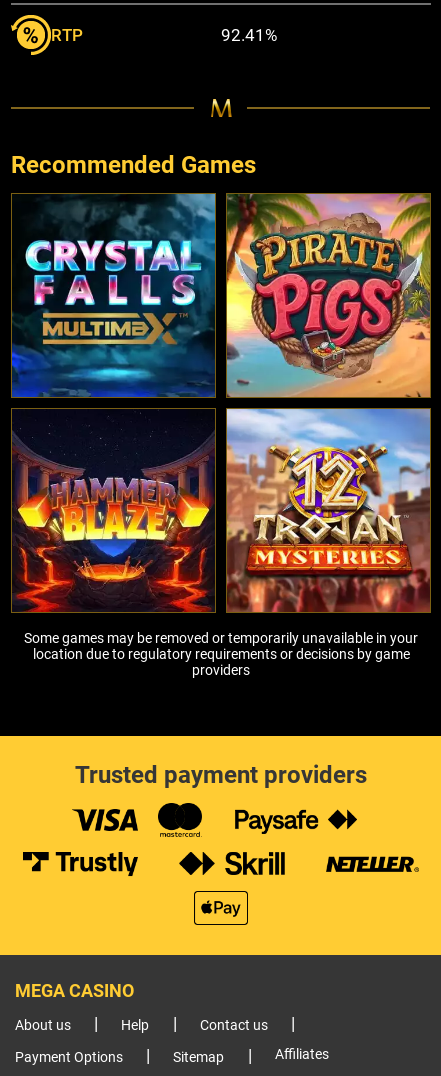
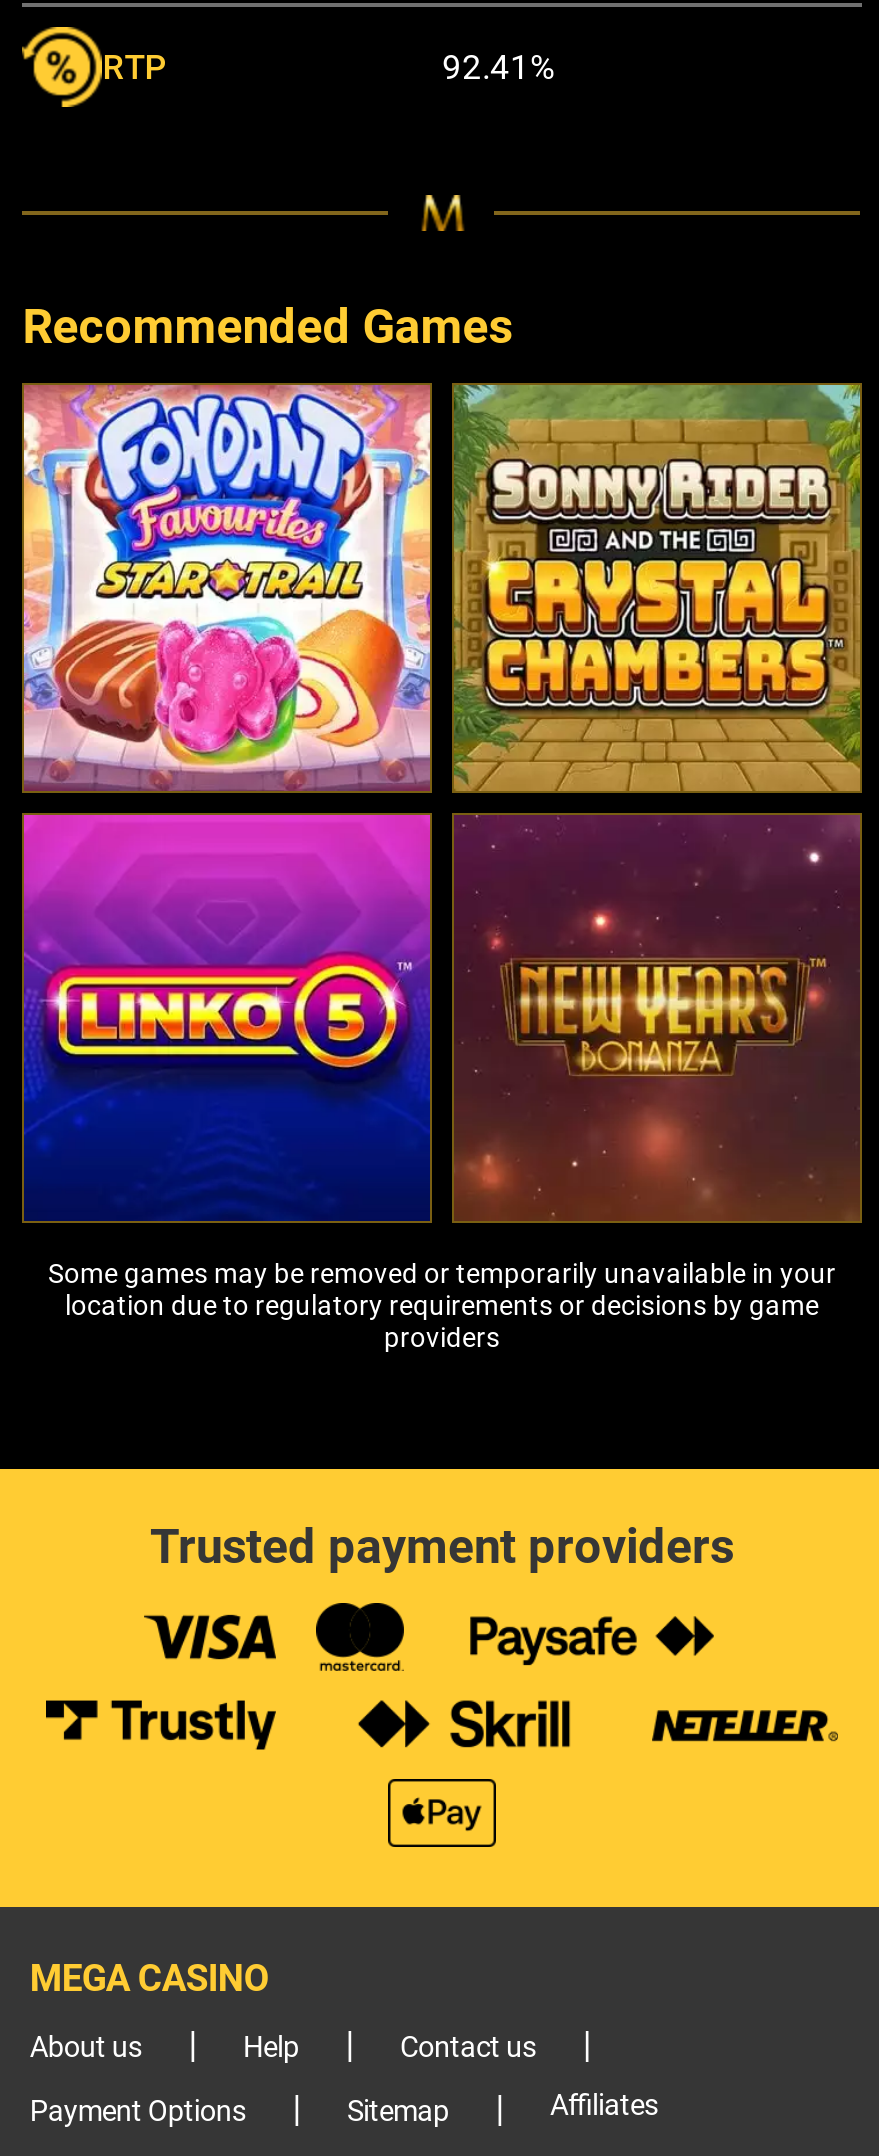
[11,193,216,398] [image] -> [22,383,432,793] [image]
[226,193,431,397] [image] -> [452,383,862,793] [image]
[11,409,215,613] [image] -> [22,813,432,1221] [image]
[226,408,431,612] [image] -> [452,813,862,1223] [image]

